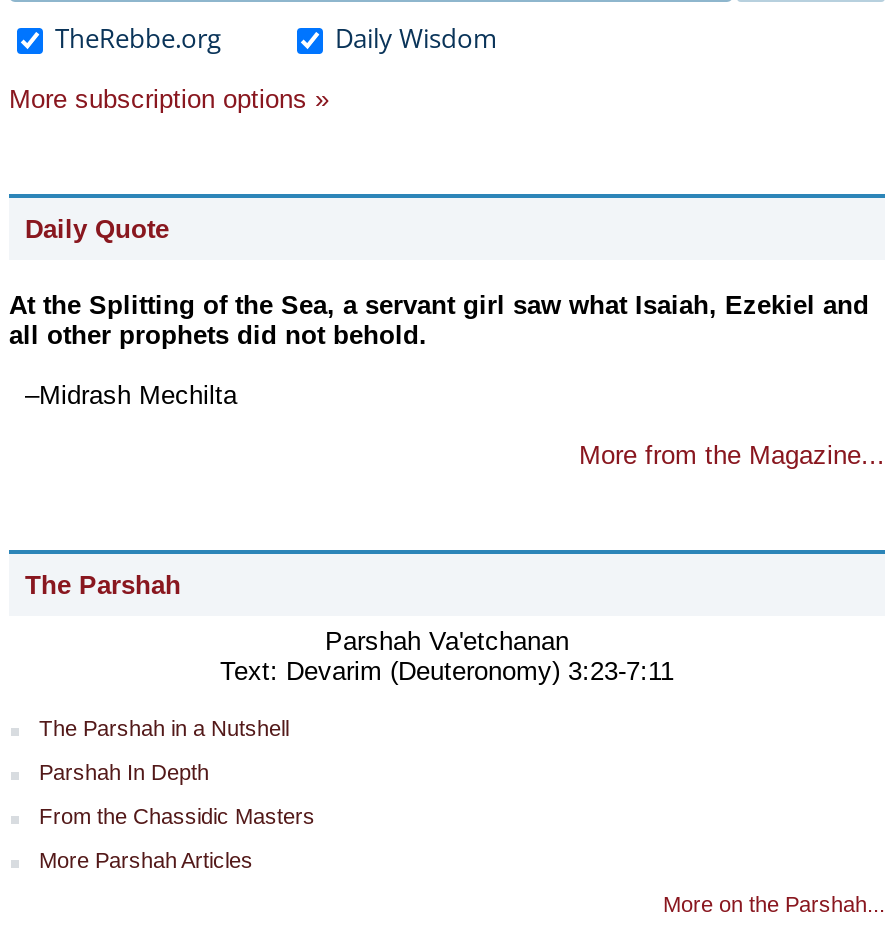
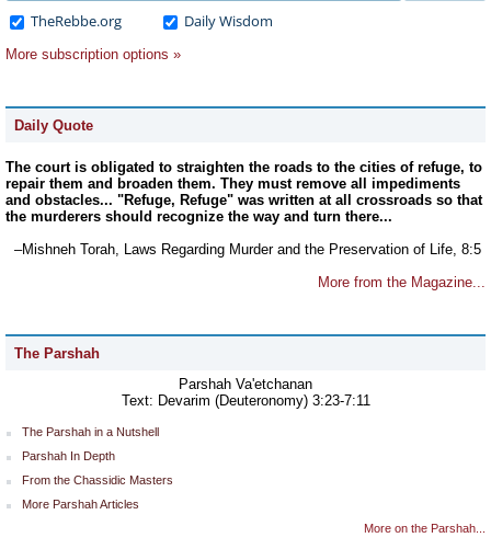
[9,291,869,351] At the Splitting of the Sea, a servant girl saw what Isaiah, Ezekiel and | all other prophets did not behold. -> [5,159,482,225] The court is obligated to straighten the roads to the cities of refuge, to | repair them and broaden them. They must remove all impediments | and obstacles... "Refuge, Refuge" was written at all crossroads so that | the murderers should recognize the way and turn there...
[9,381,237,411] –Midrash Mechilta -> [5,242,481,258] –Mishneh Torah, Laws Regarding Murder and the Preservation of Life, 8:5

